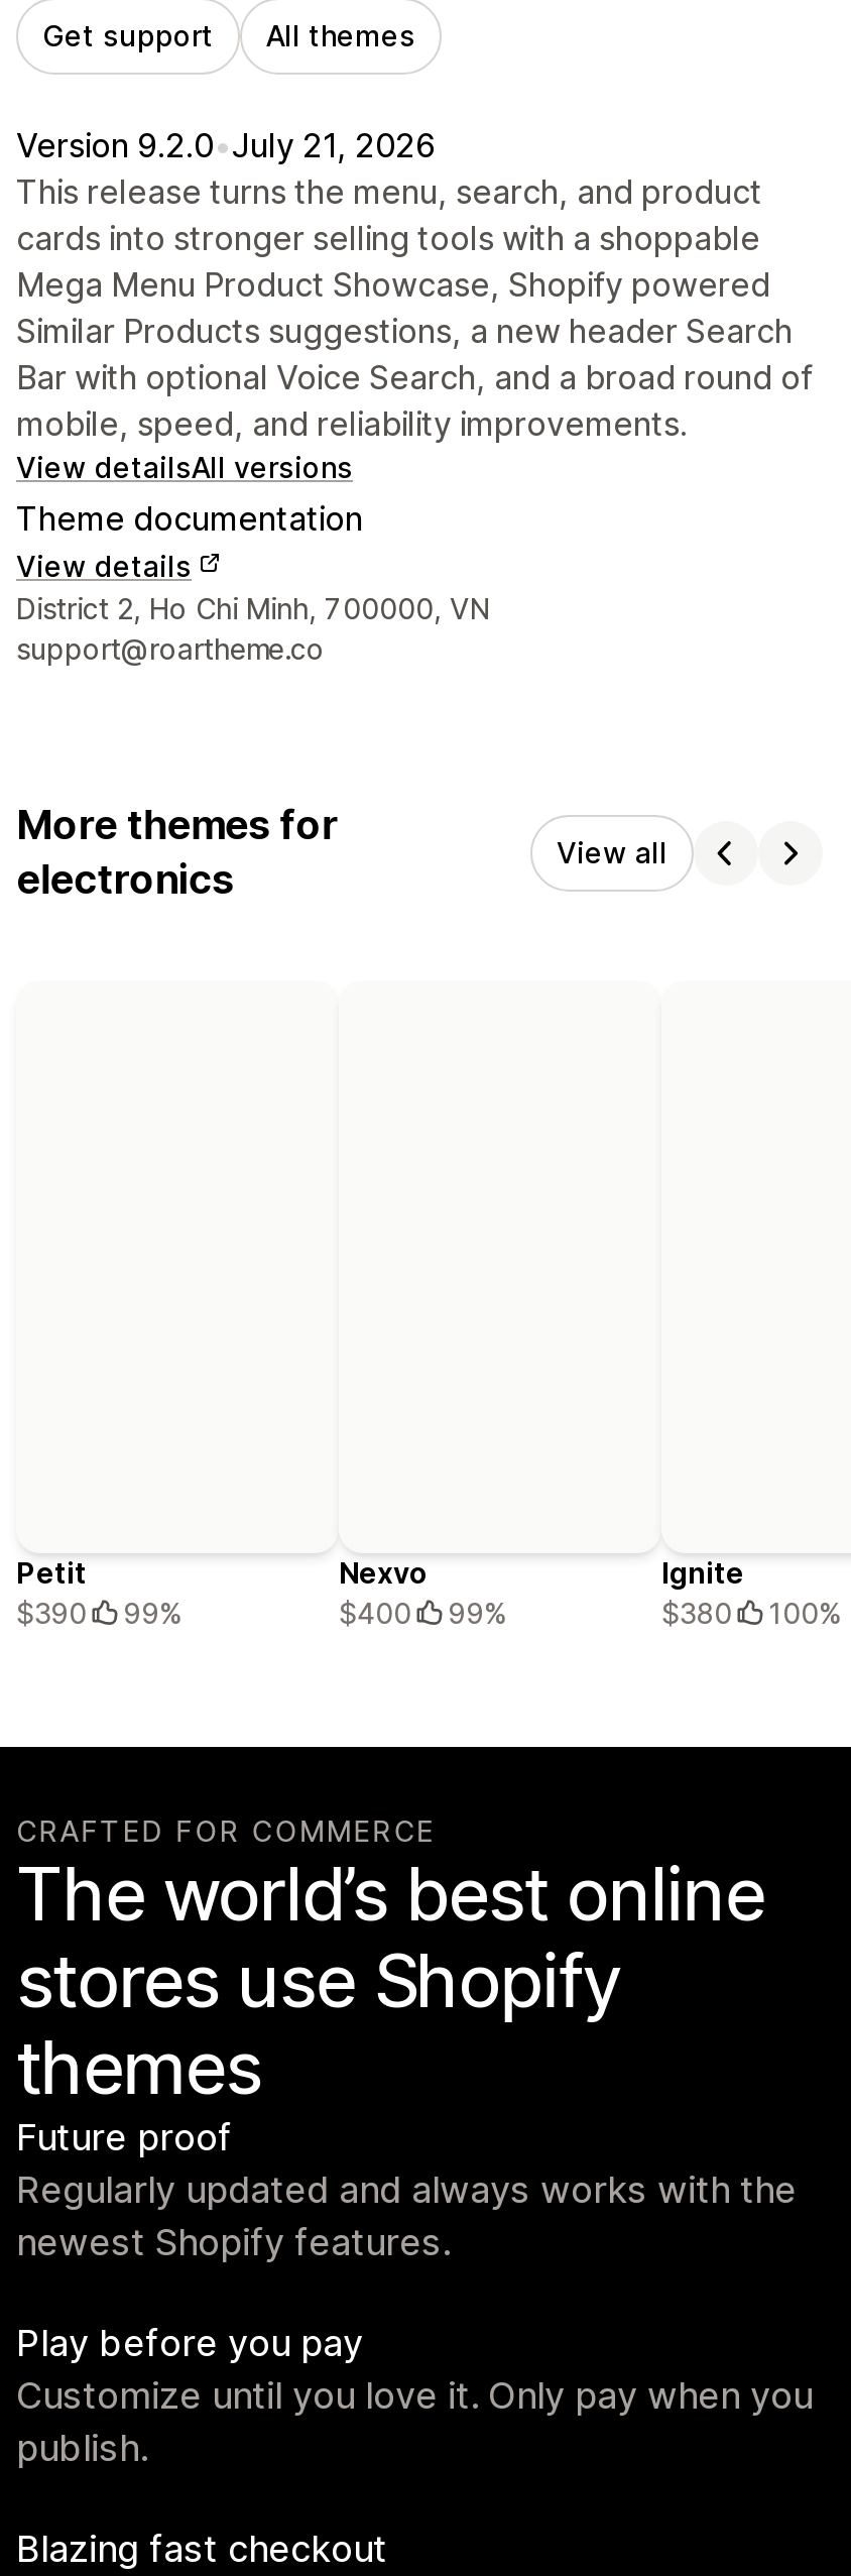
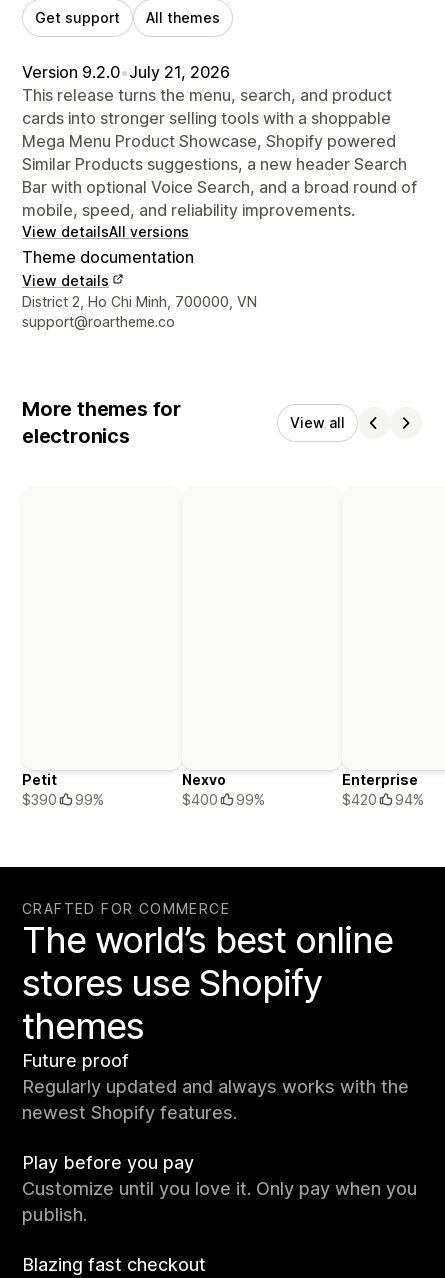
[661,1556,841,1631] Ignite | $380 | 100% -> [342,771,424,808] Enterprise | $420 | 94%

